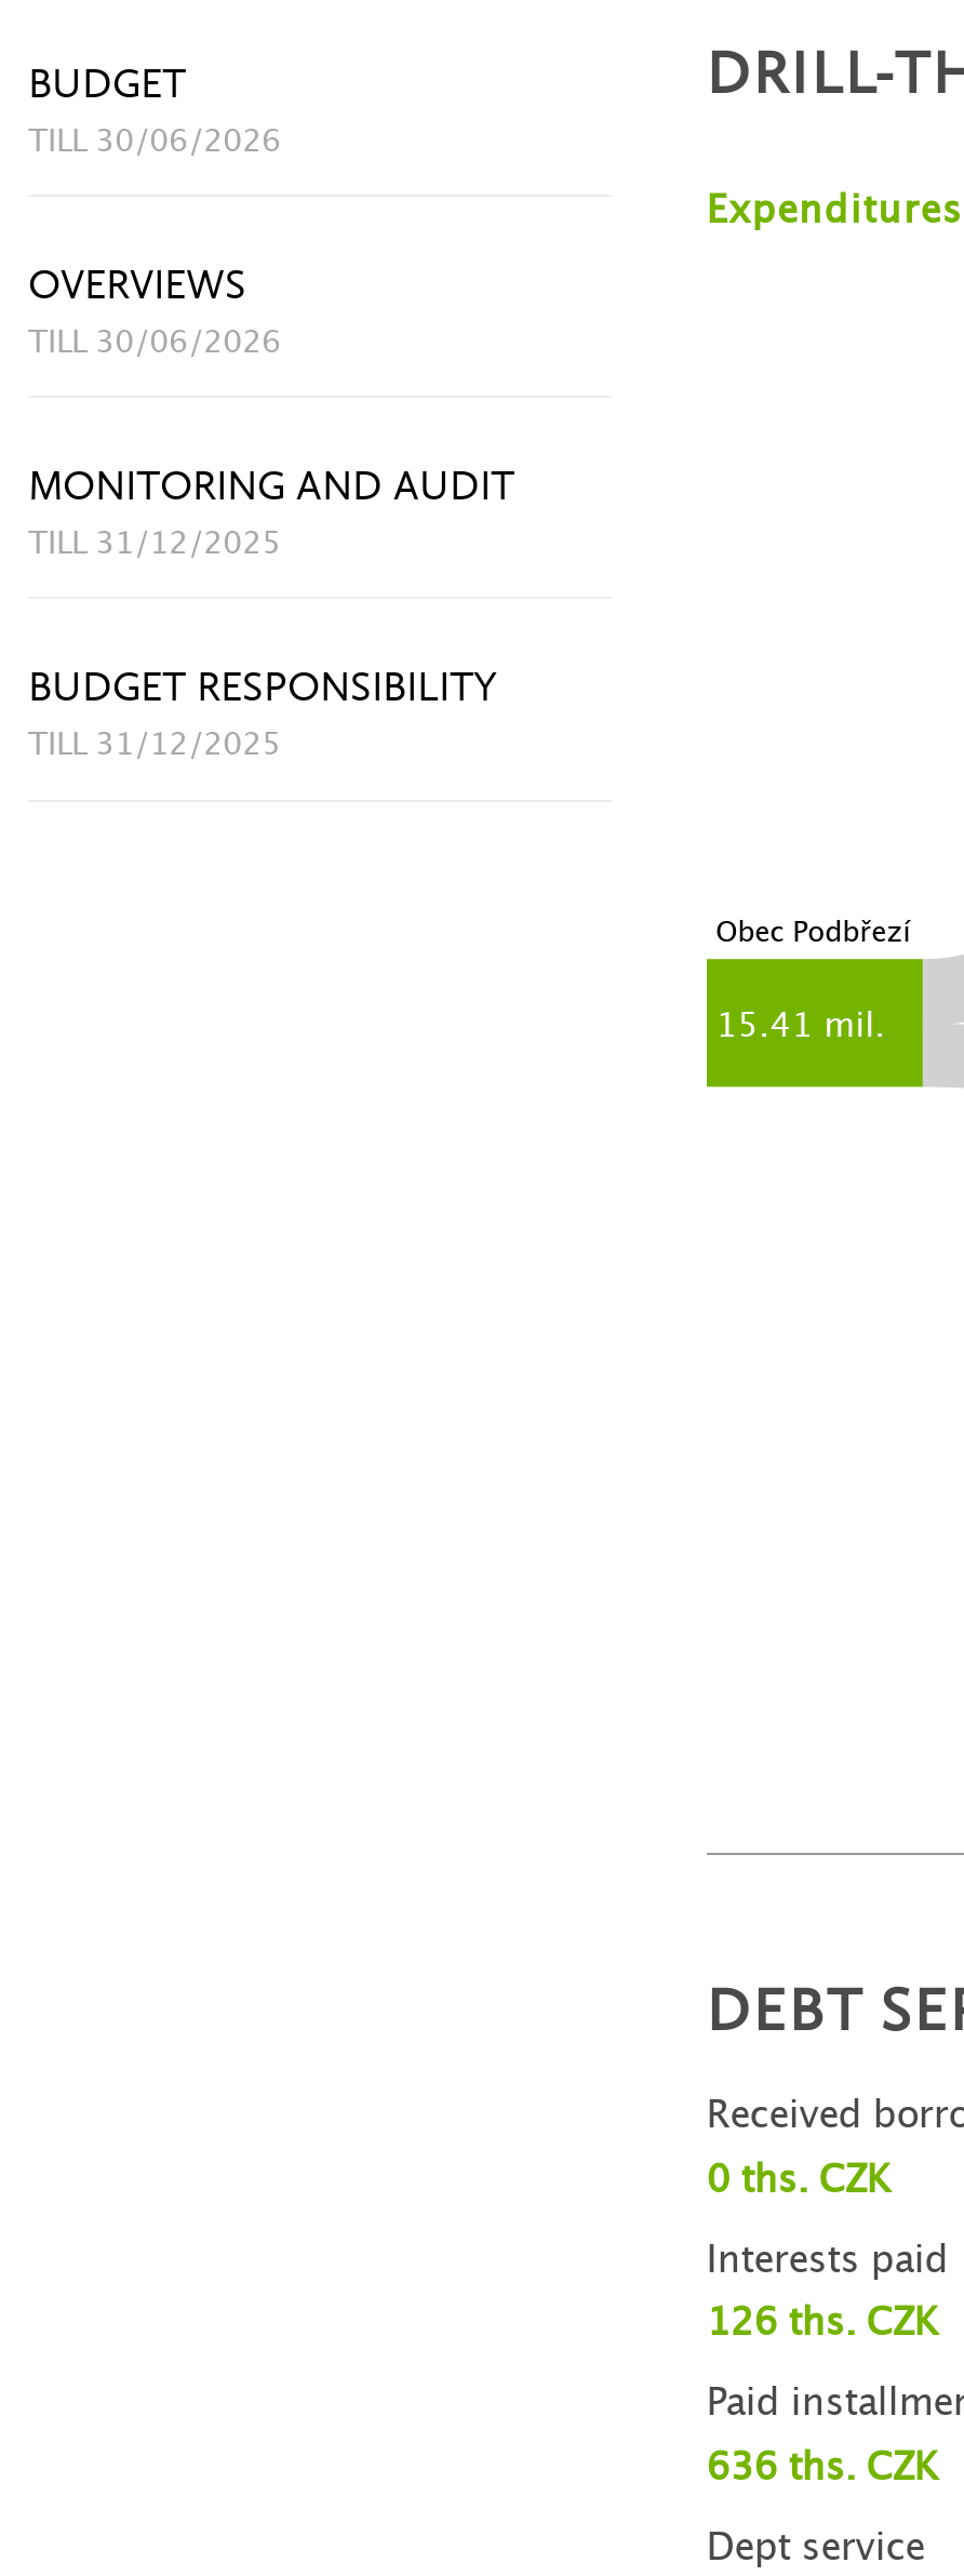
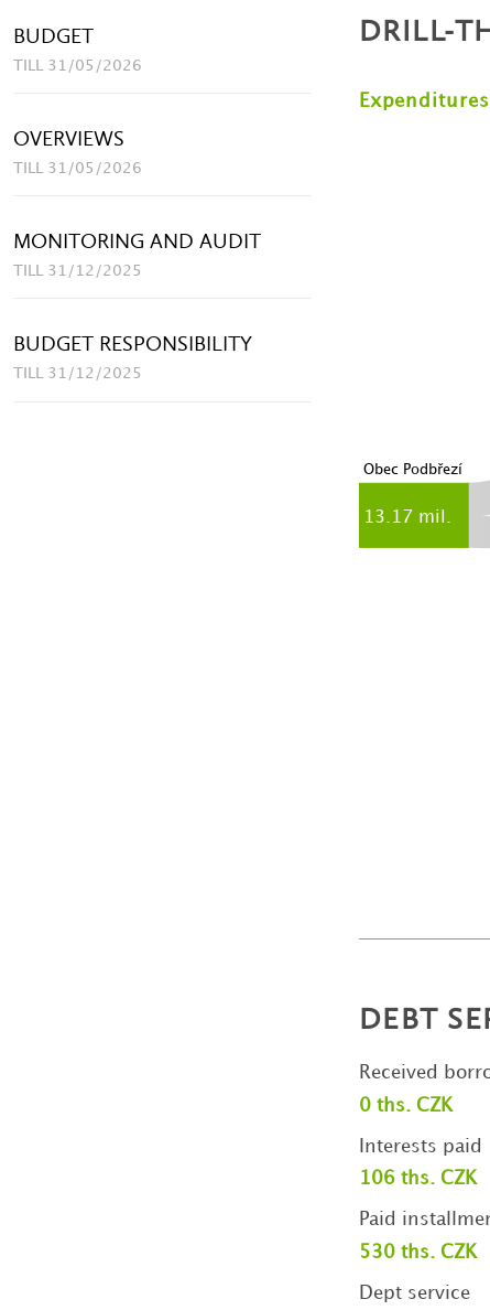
[28,127,281,155] TILL 30/06/2026 -> [13,58,142,73] TILL 31/05/2026
[28,328,281,357] TILL 30/06/2026 -> [13,161,142,175] TILL 31/05/2026
[715,1011,885,1043] 15.41 mil. -> [363,509,451,526] 13.17 mil.
[706,2307,938,2342] 126 ths. CZK -> [359,1170,477,1188] 106 ths. CZK
[706,2451,938,2486] 636 ths. CZK -> [359,1244,477,1261] 530 ths. CZK

